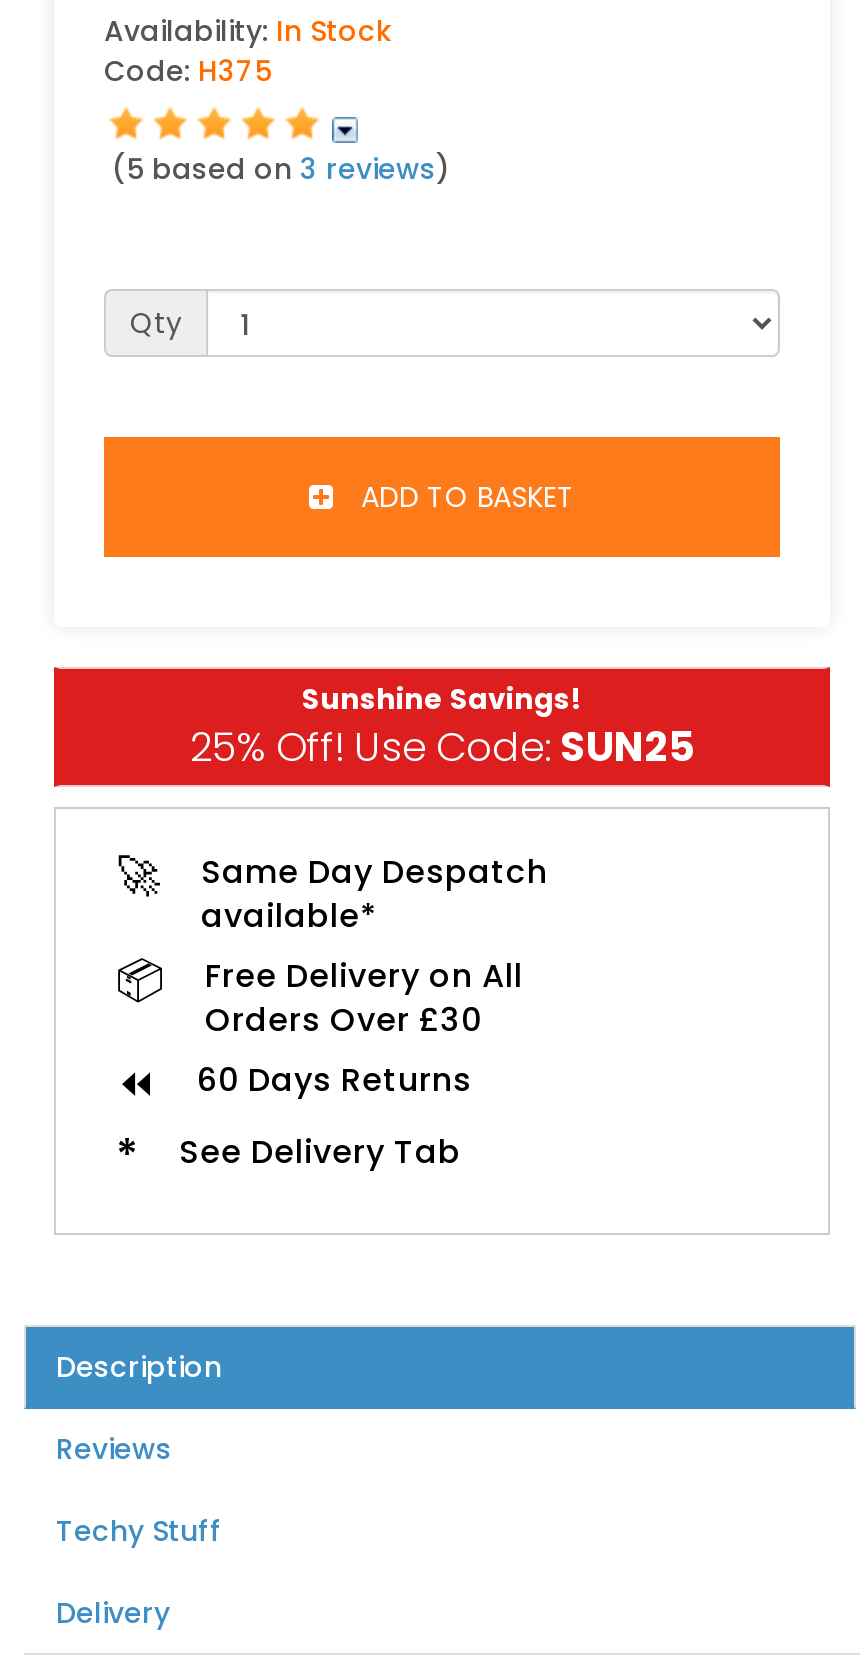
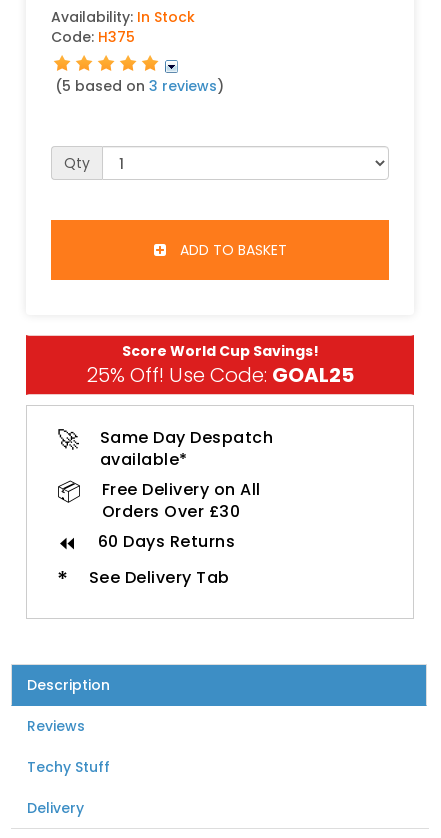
[190,679,694,775] Sunshine Savings! | 25% Off! Use Code: SUN25 -> [86,341,353,389] Score World Cup Savings! | 25% Off! Use Code: GOAL25

